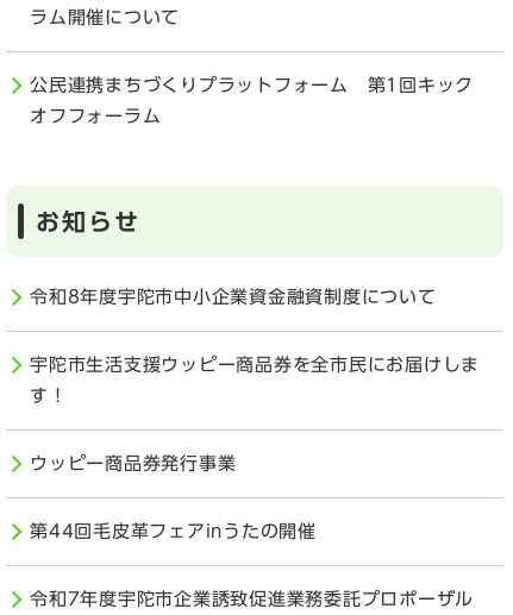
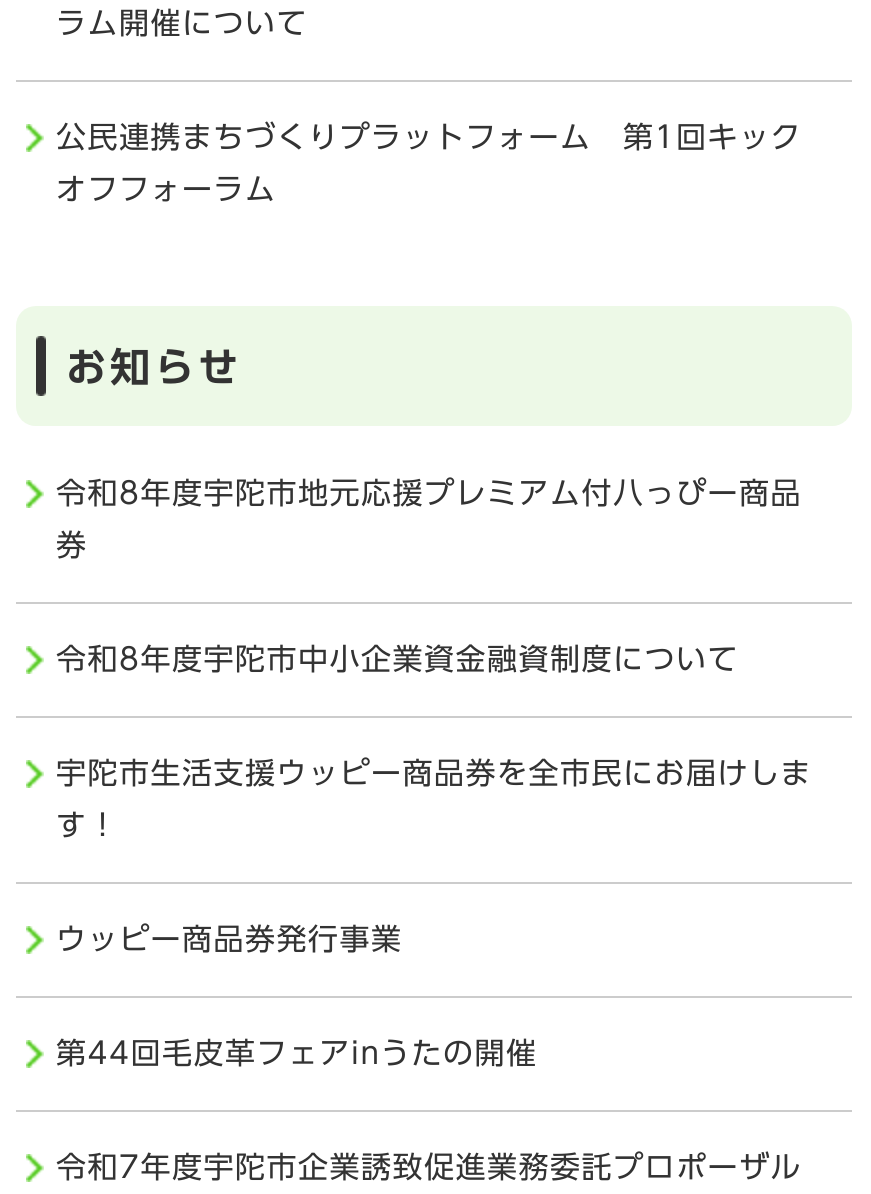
none -> [56,477,802,559] 令和8年度宇陀市地元応援プレミアム付八っぴー商品 | 券

